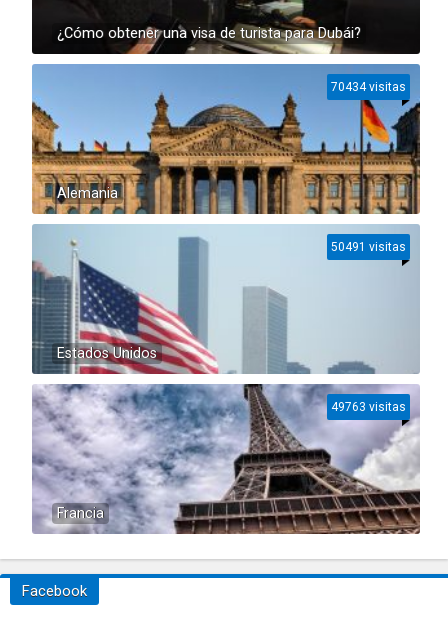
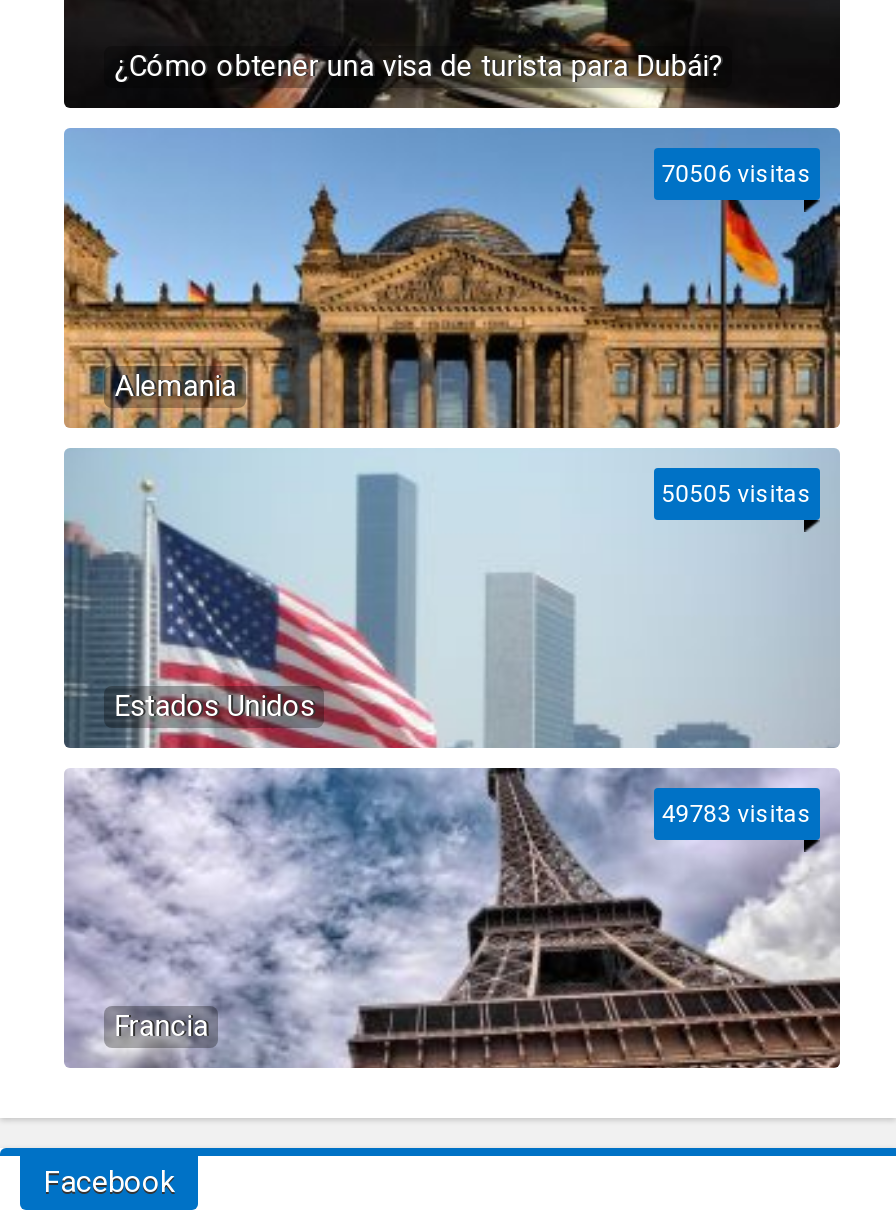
[331,80,406,94] 70434 visitas -> [662,160,812,188] 70506 visitas
[331,240,406,254] 50491 visitas -> [662,480,812,508] 50505 visitas
[331,400,406,414] 49763 visitas -> [662,800,812,828] 49783 visitas

